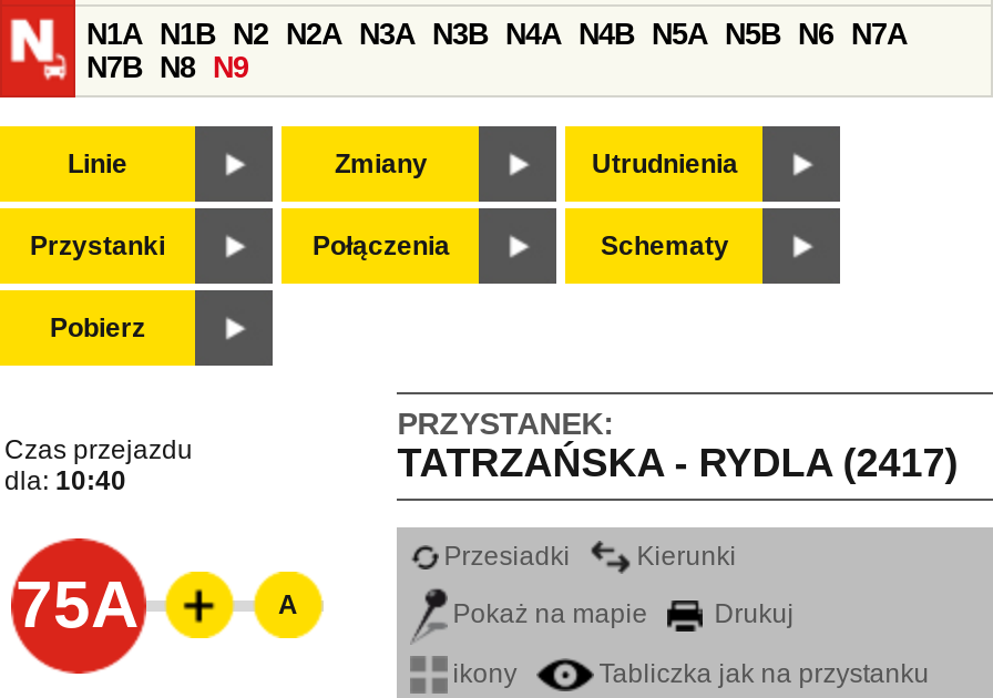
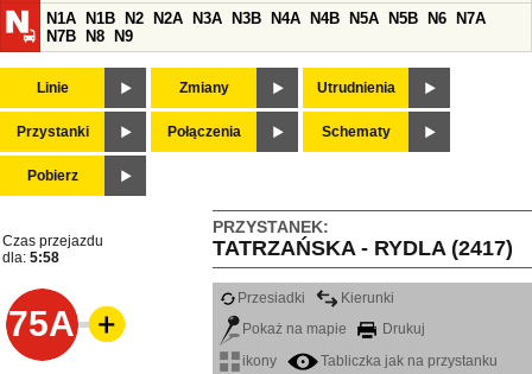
[4,466,126,497] dla: 10:40 -> [2,249,59,266] dla: 5:58
[278,590,298,621] A -> none

